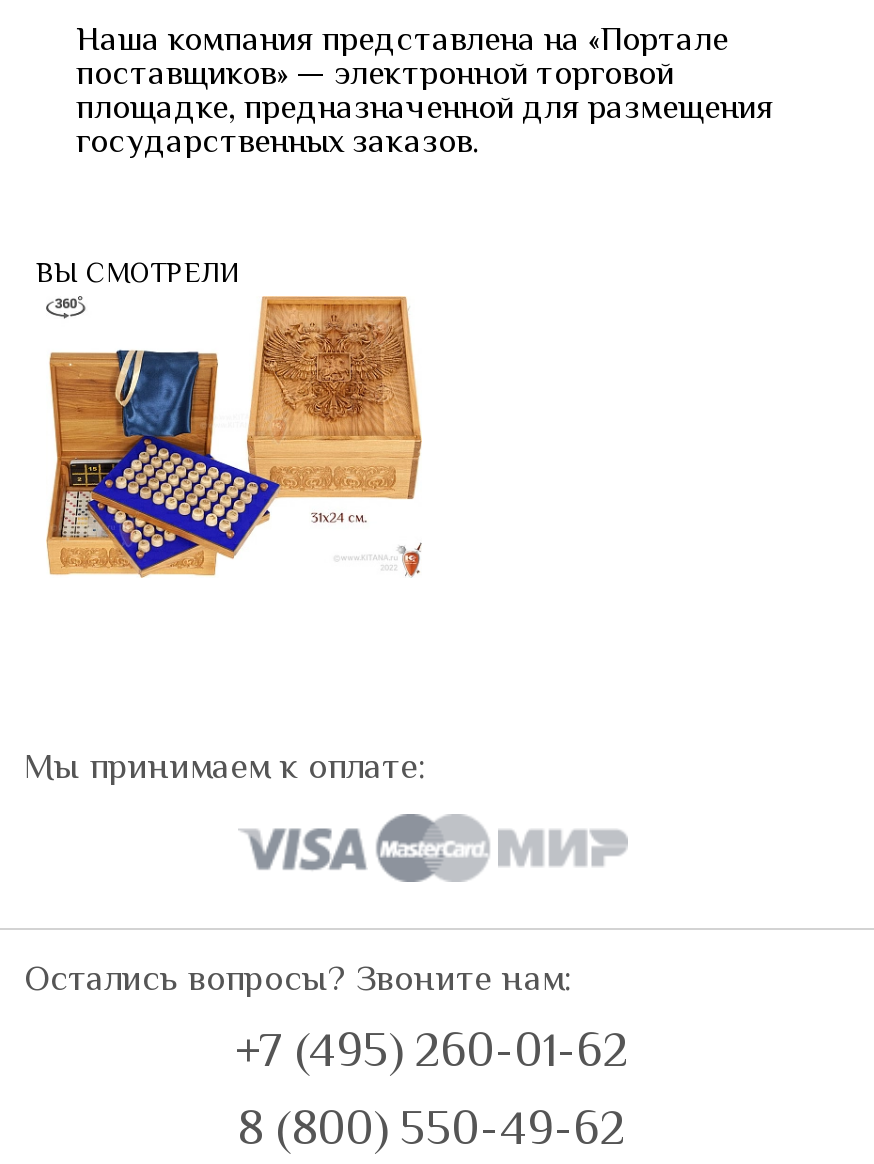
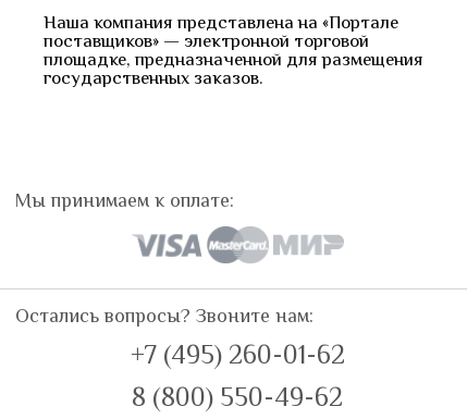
[36,256,240,288] ВЫ СМОТРЕЛИ -> none
[44,294,424,578] [image] -> none

